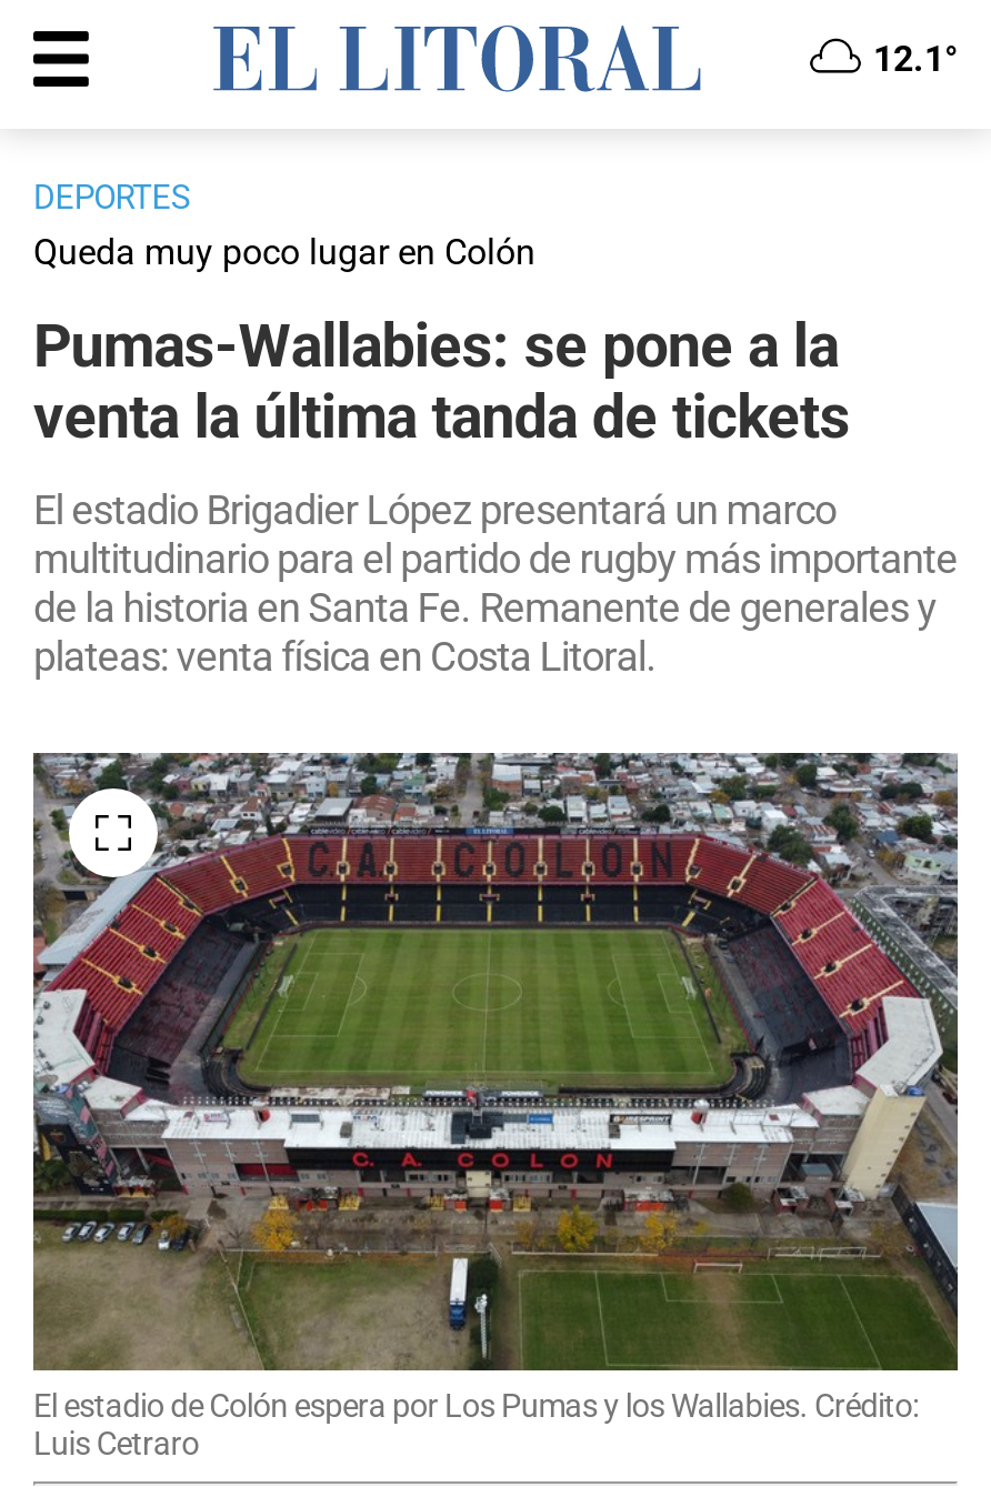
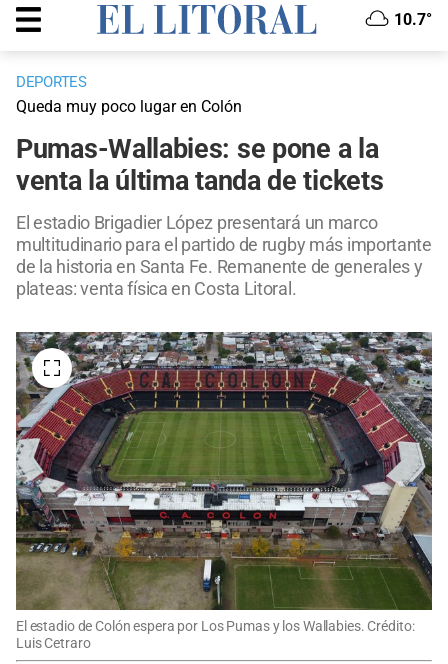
[873,37,958,79] 12.1° -> [394,9,432,28] 10.7°

